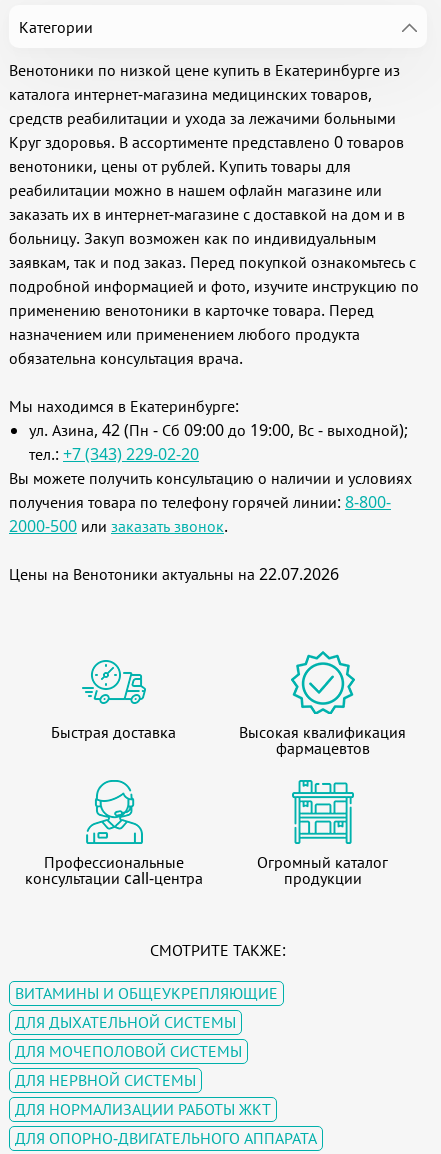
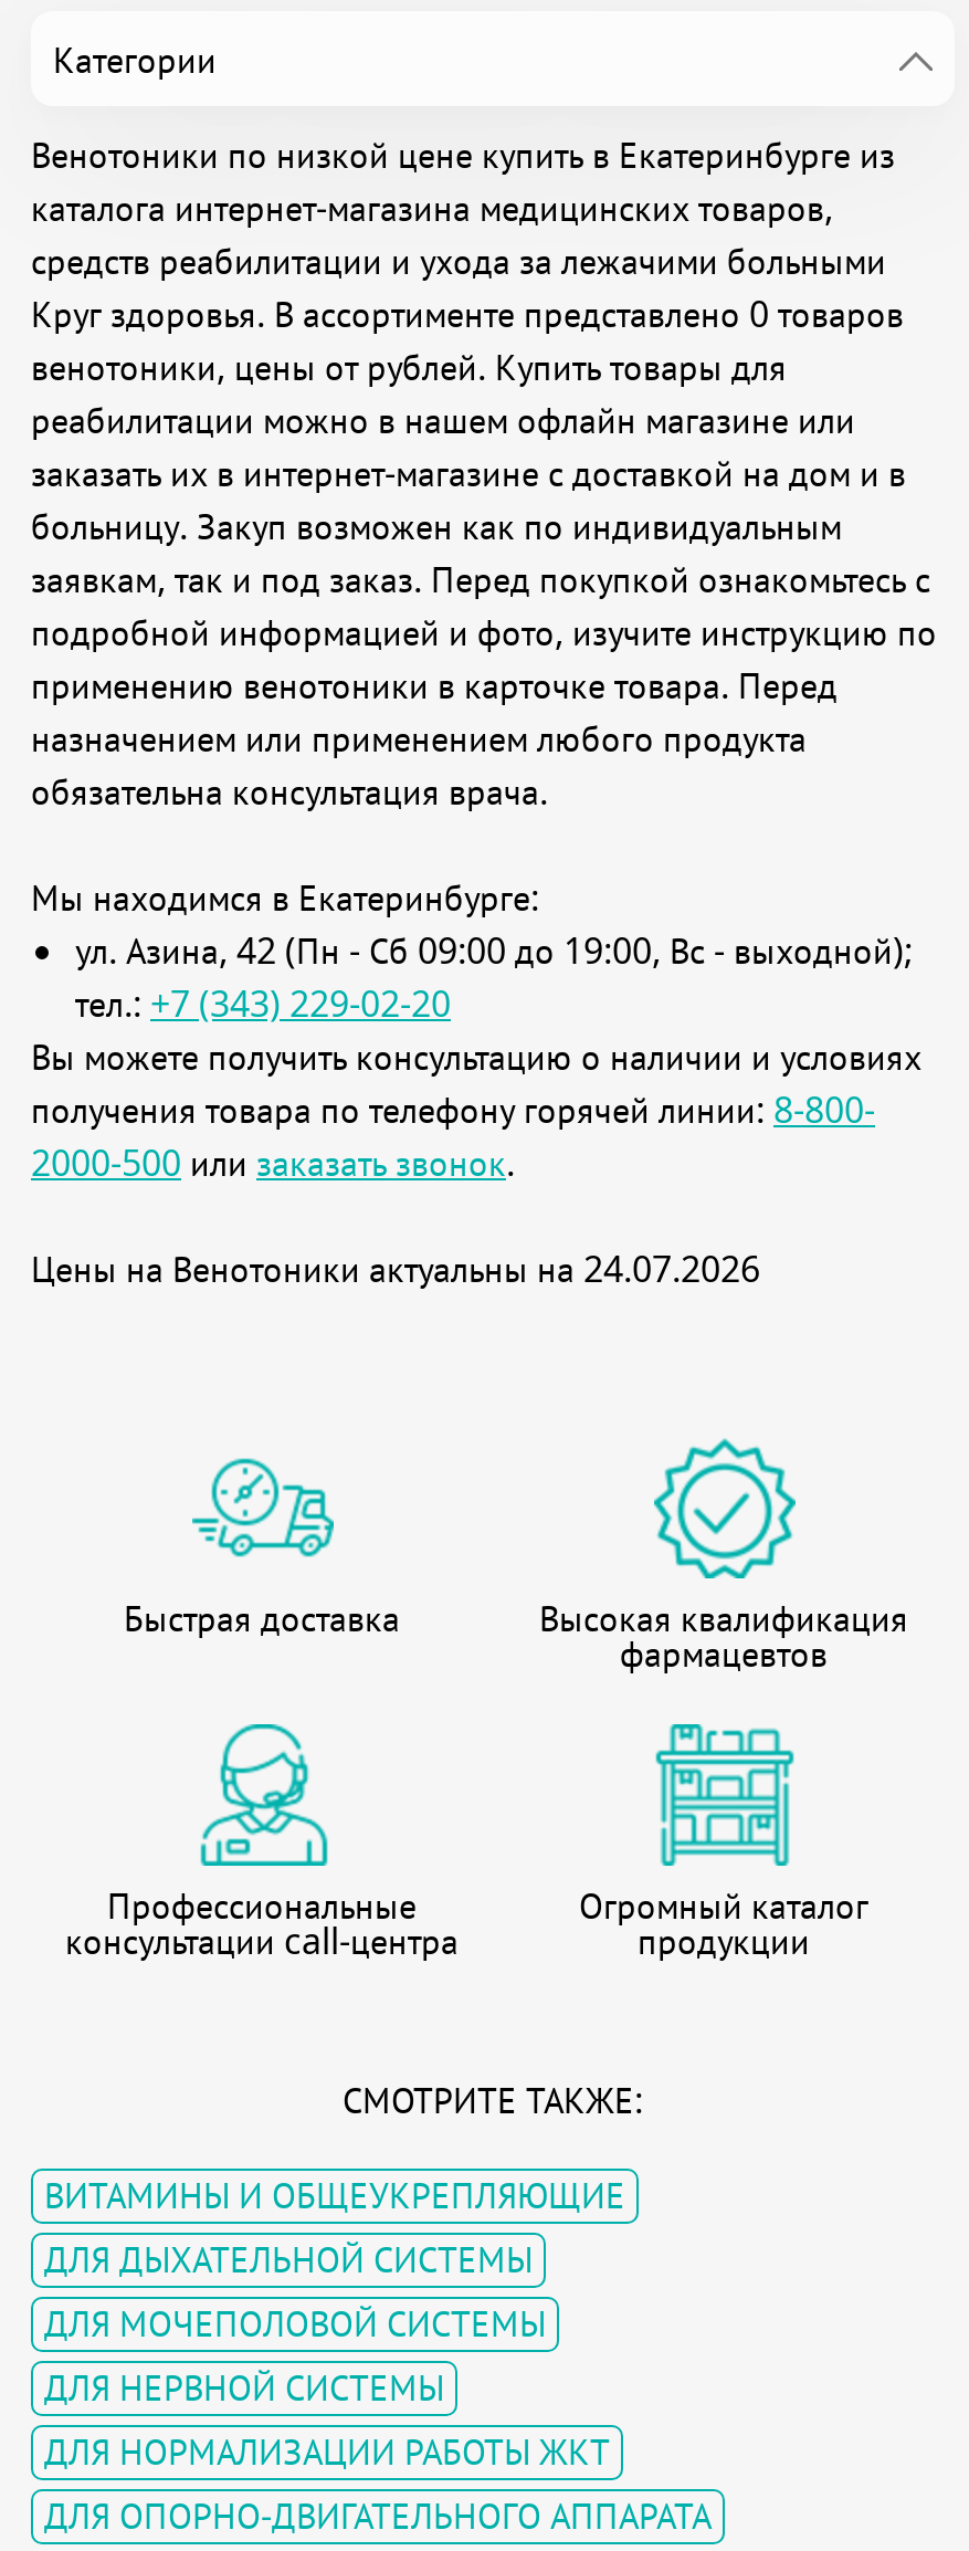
[9,563,339,585] Цены на Венотоники актуальны на 22.07.2026 -> [31,1245,760,1293] Цены на Венотоники актуальны на 24.07.2026

